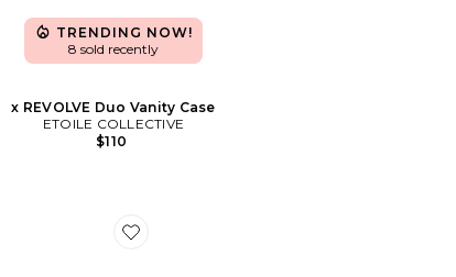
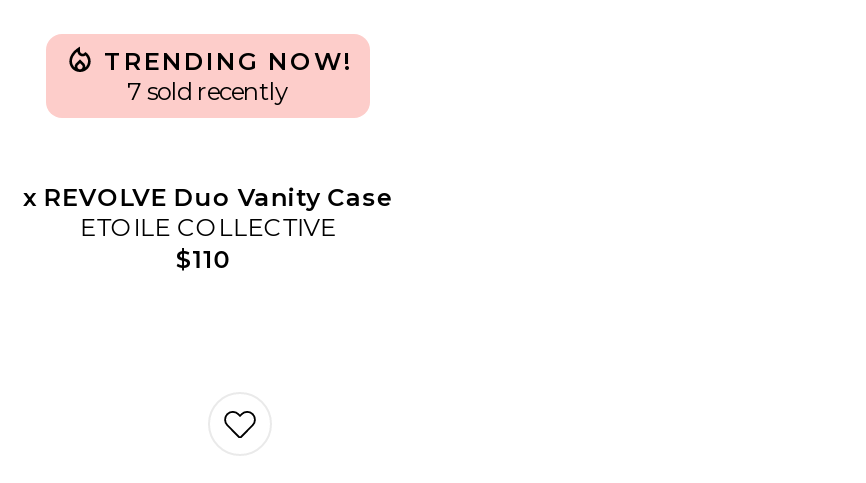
[68,41,159,57] 8 sold recently -> [127,76,289,106] 7 sold recently

